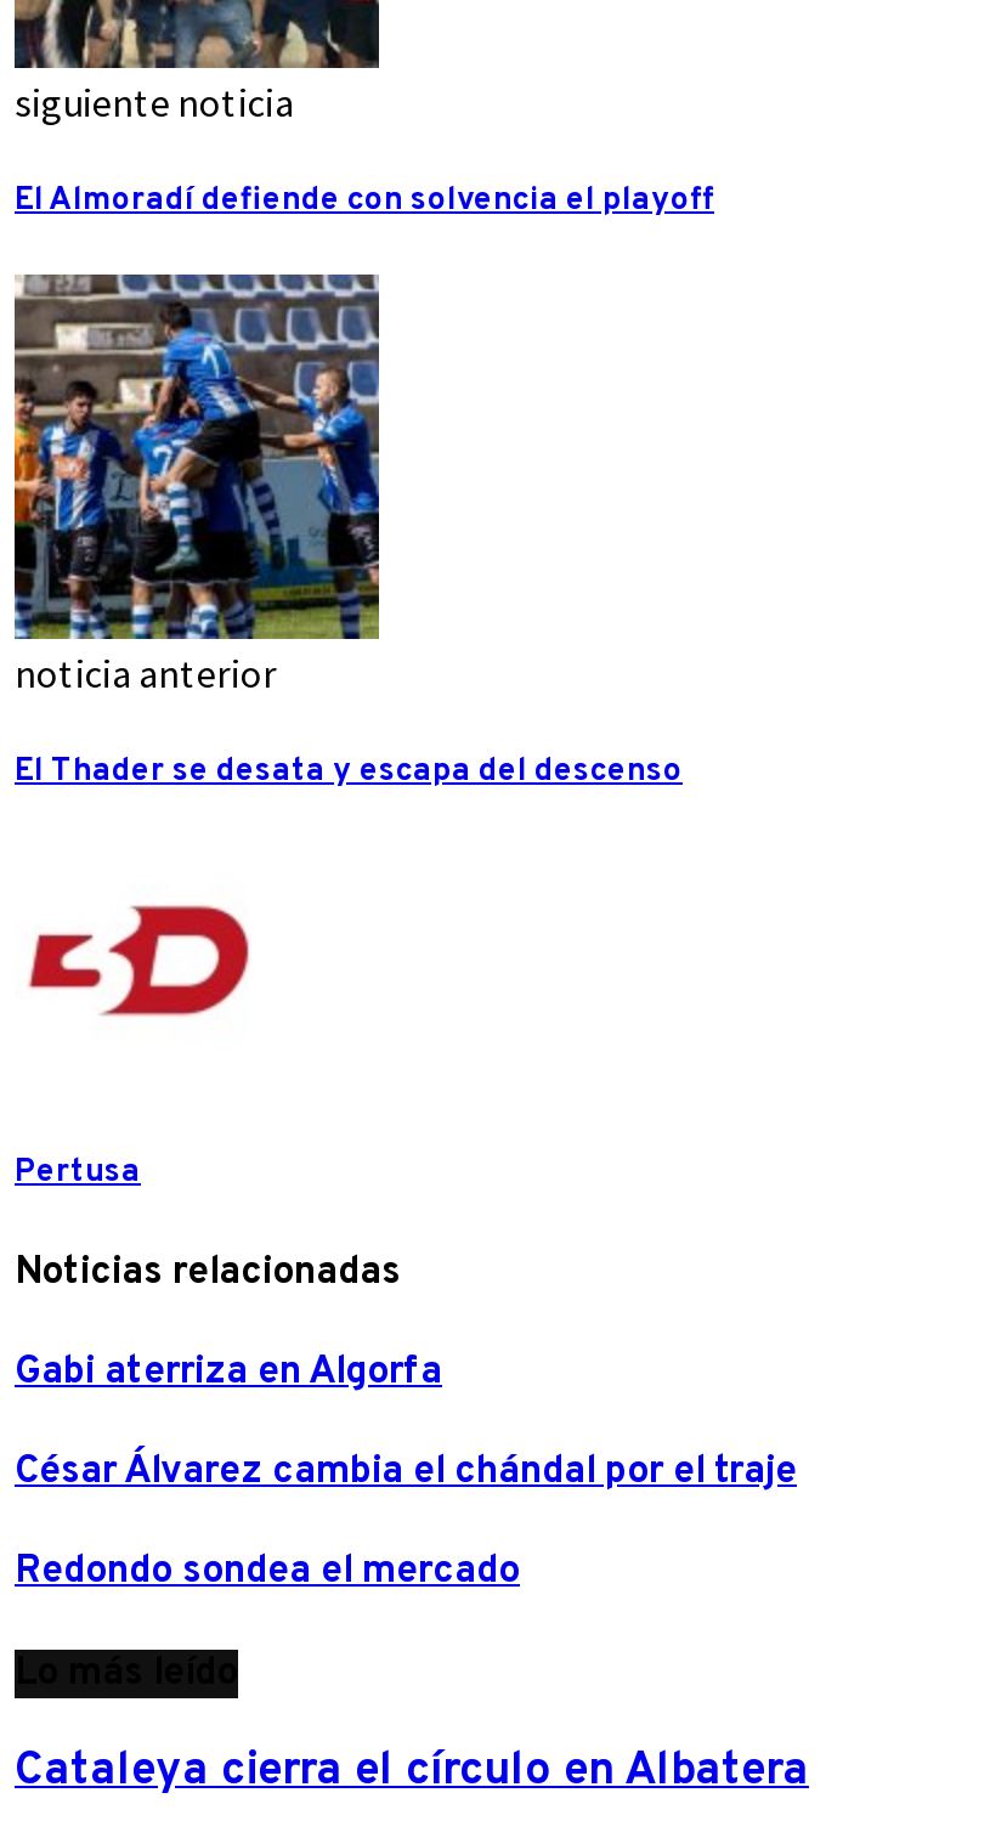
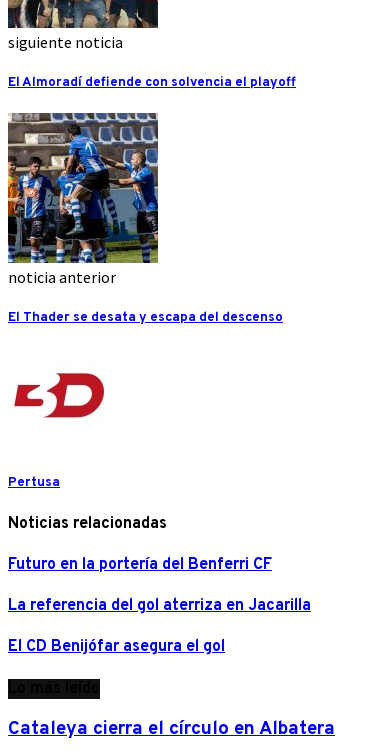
[15,1348,442,1397] Gabi aterriza en Algorfa -> [8,555,272,575] Futuro en la portería del Benferri CF
[15,1448,797,1497] César Álvarez cambia el chándal por el traje -> [8,596,311,616] La referencia del gol aterriza en Jacarilla
[15,1549,520,1597] Redondo sondea el mercado -> [8,637,225,657] El CD Benijófar asegura el gol

